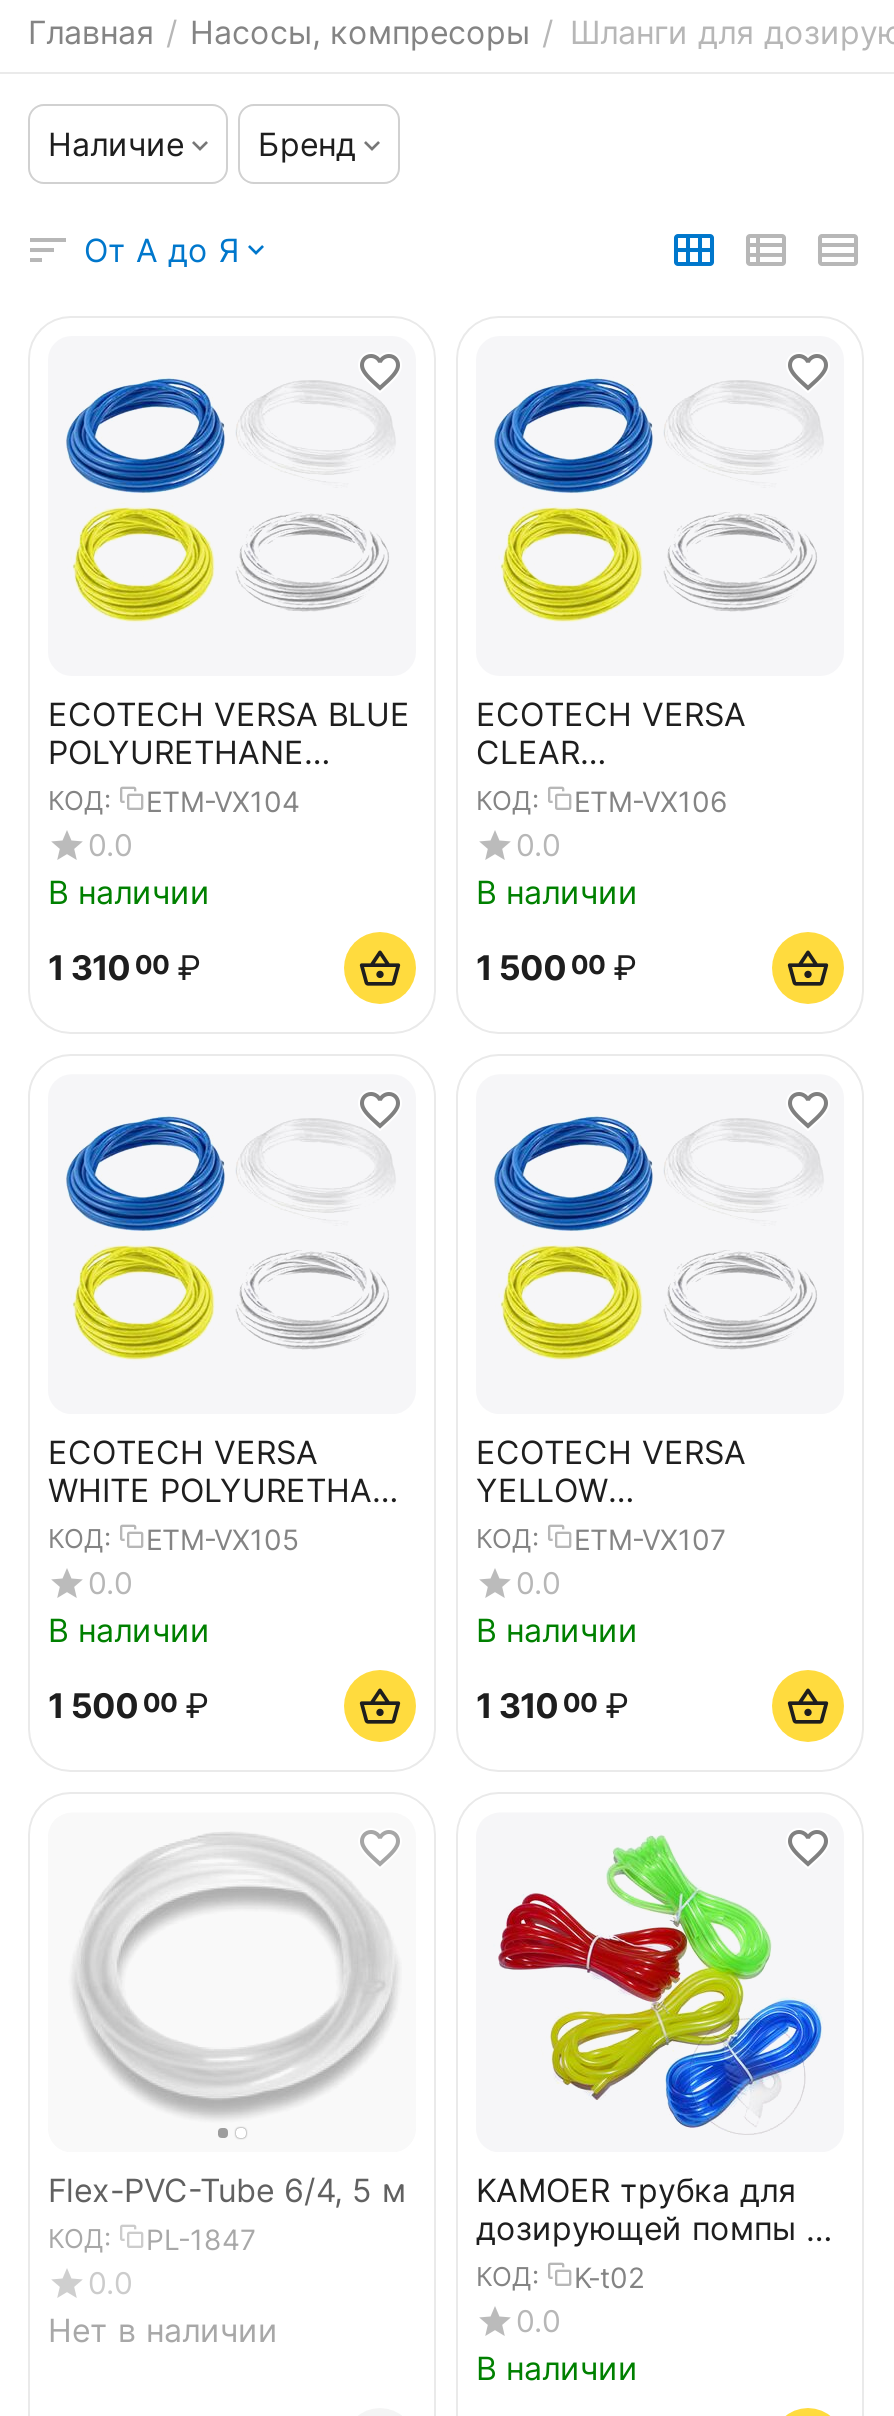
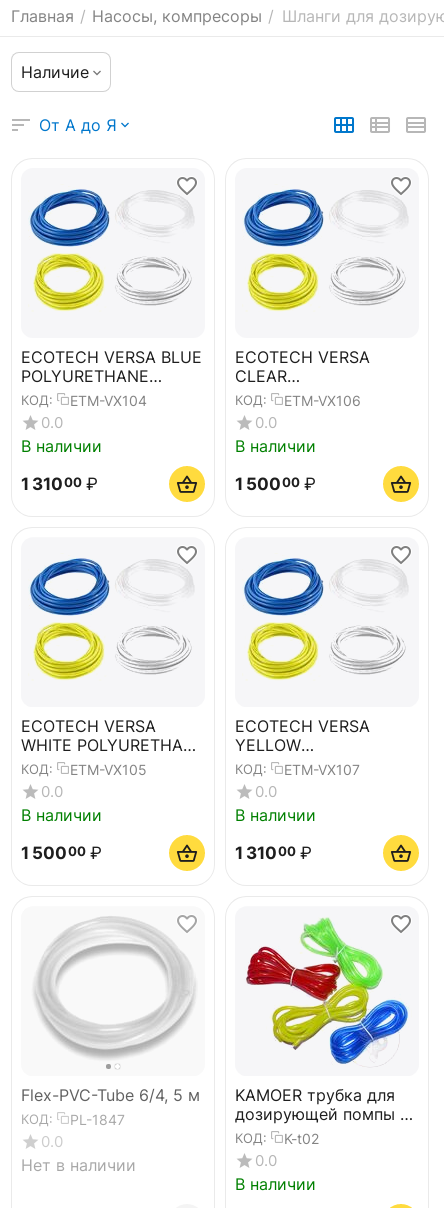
[258,124,356,164] Бренд -> none

